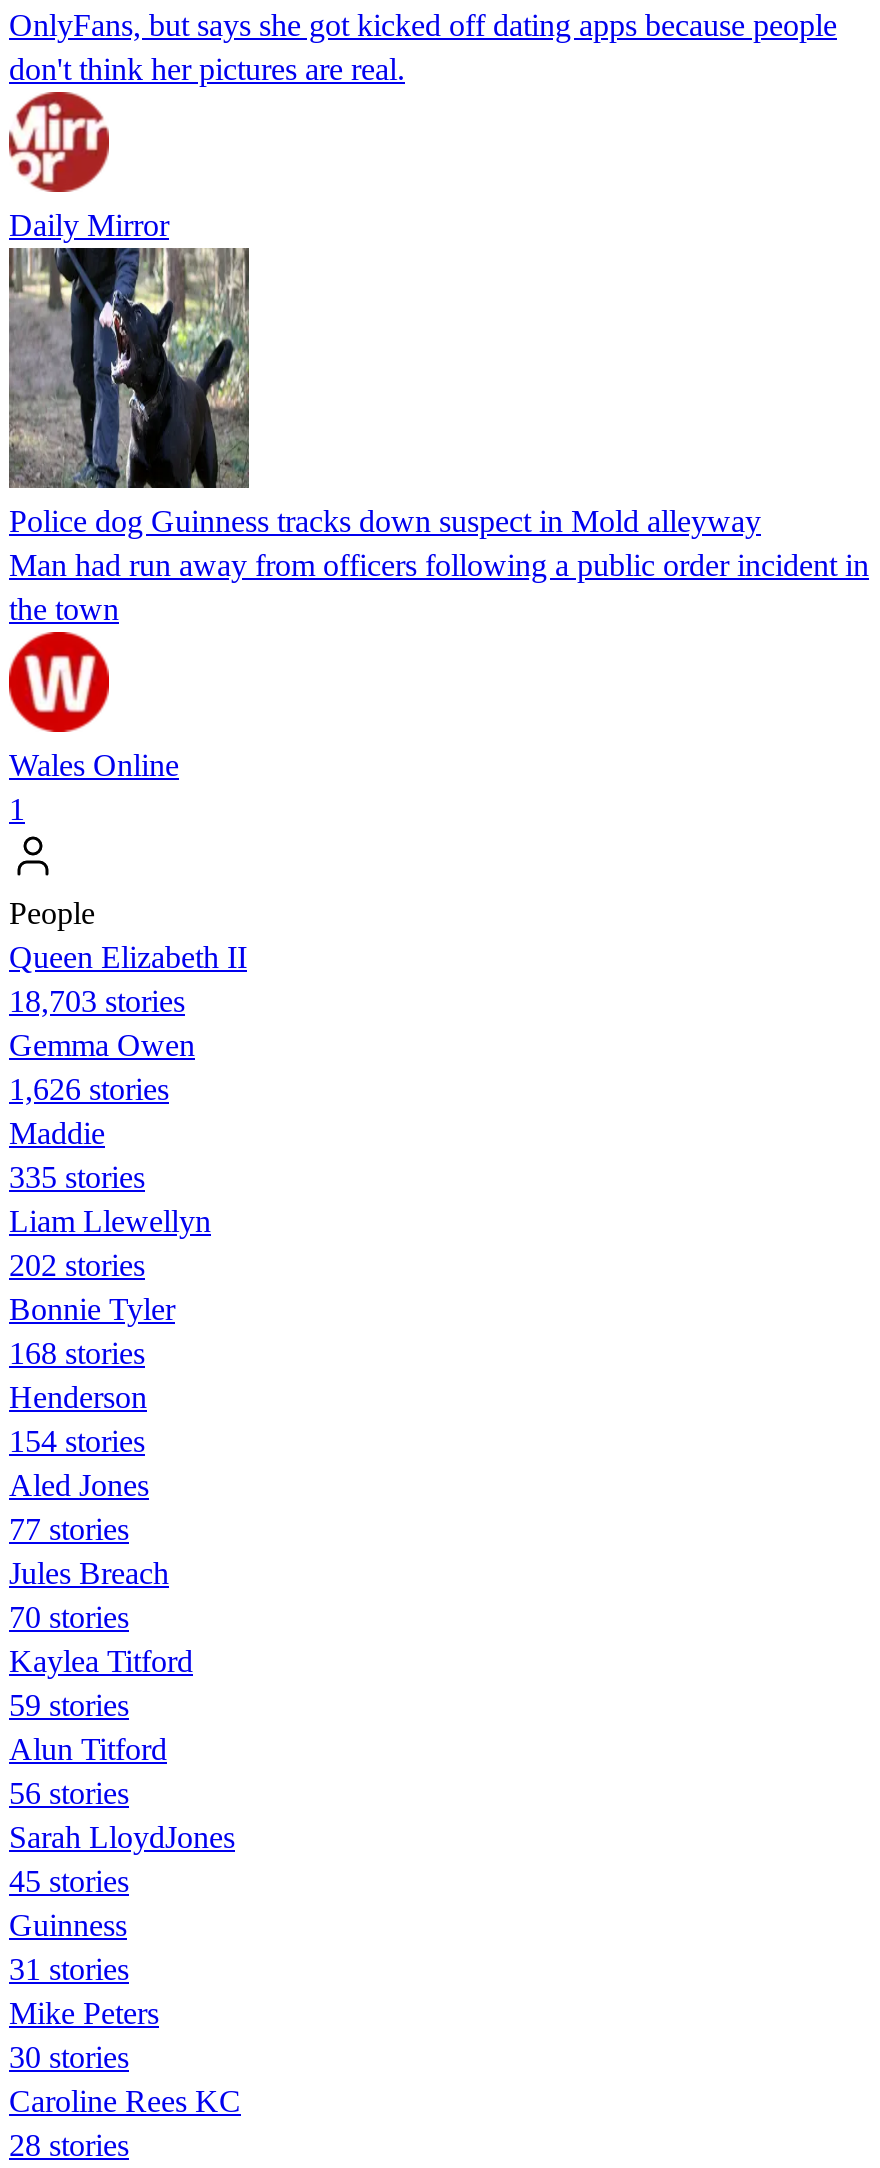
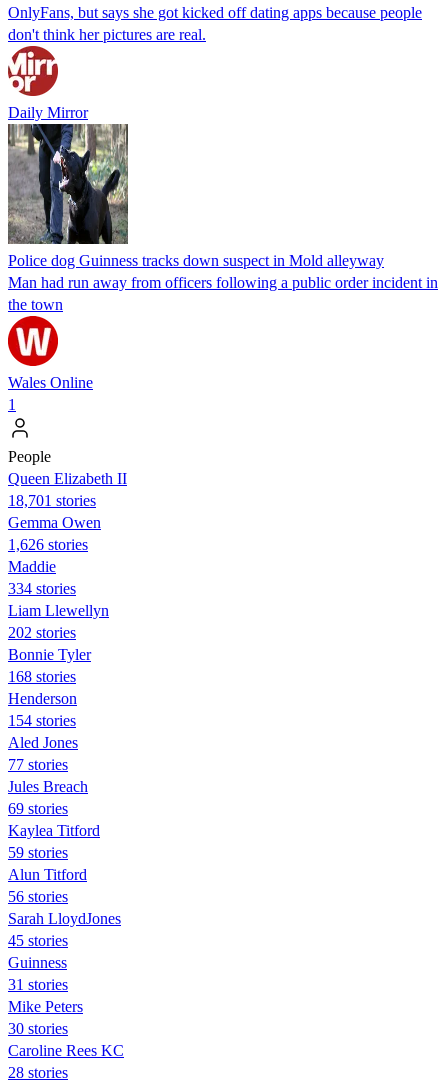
[9,984,185,1018] 18,703 stories -> [8,492,96,509] 18,701 stories
[9,1160,145,1194] 335 stories -> [8,580,76,597] 334 stories
[9,1600,129,1634] 70 stories -> [8,800,68,817] 69 stories

